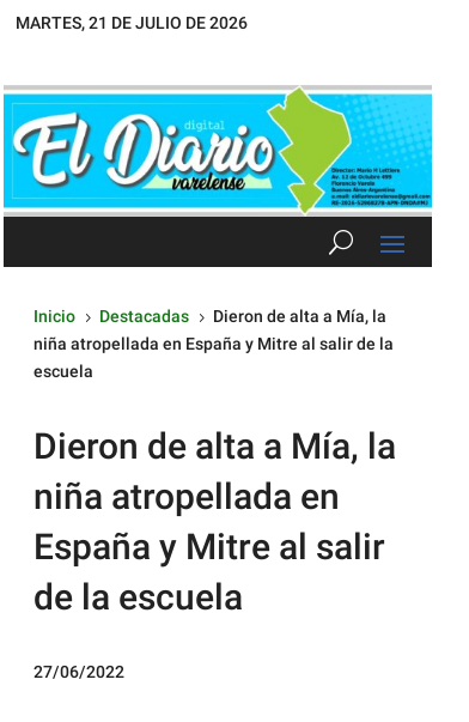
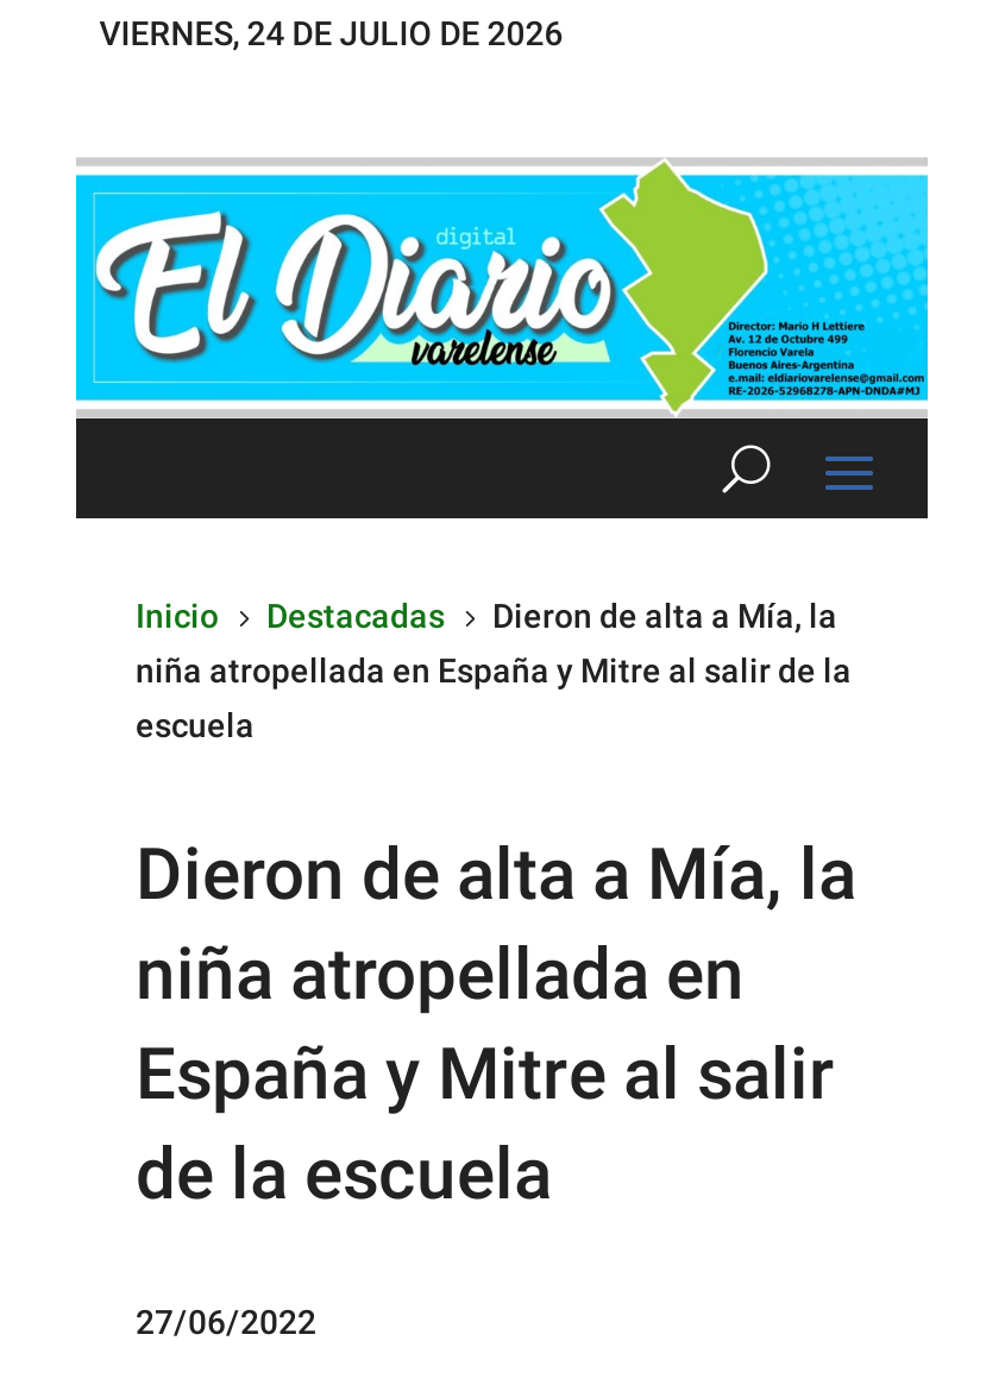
[15,13,247,32] MARTES, 21 DE JULIO DE 2026 -> [99,14,563,52] VIERNES, 24 DE JULIO DE 2026

